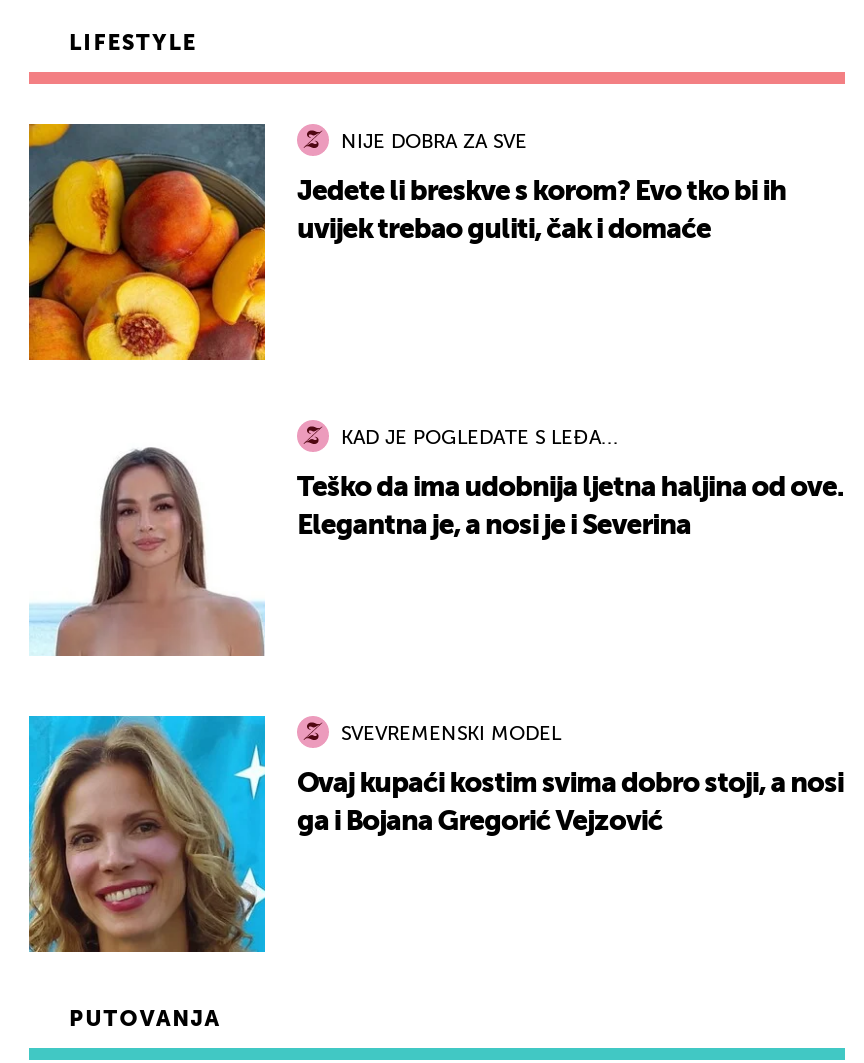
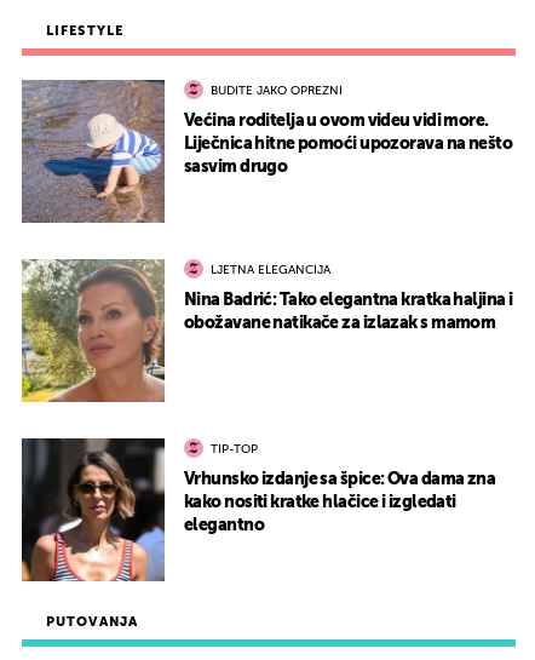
[27,122,786,362] [image] | Jedete li breskve s korom? Evo tko bi ih | uvijek trebao guliti, čak i domaće -> [21,79,512,224] [image] | Većina roditelja u ovom videu vidi more. | Liječnica hitne pomoći upozorava na nešto | sasvim drugo
[341,132,527,152] NIJE DOBRA ZA SVE -> [211,85,343,97] BUDITE JAKO OPREZNI
[29,420,844,658] [image] | Teško da ima udobnija ljetna haljina od ove. | Elegantna je, a nosi je i Severina -> [21,258,512,403] [image] | Nina Badrić: Tako elegantna kratka haljina i | obožavane natikače za izlazak s mamom
[341,428,619,448] KAD JE POGLEDATE S LEĐA... -> [211,264,330,276] LJETNA ELEGANCIJA
[27,714,844,954] [image] | Ovaj kupaći kostim svima dobro stoji, a nosi | ga i Bojana Gregorić Vejzović -> [21,437,495,582] [image] | Vrhunsko izdanje sa špice: Ova dama zna | kako nositi kratke hlačice i izgledati | elegantno
[341,724,561,744] SVEVREMENSKI MODEL -> [211,443,259,456] TIP-TOP

